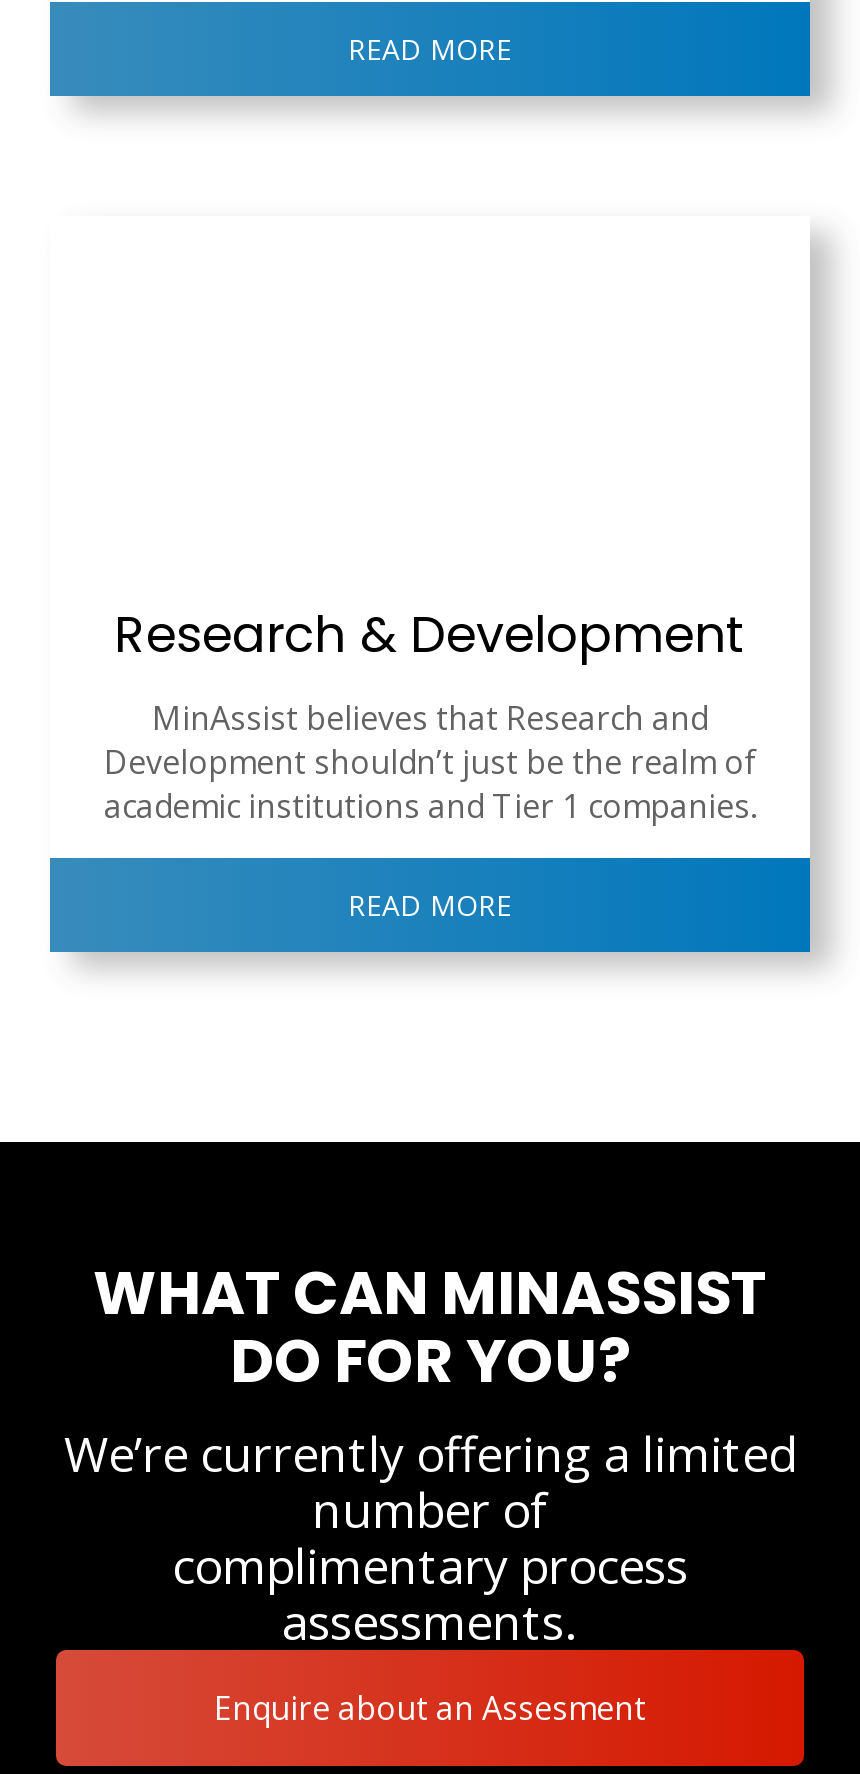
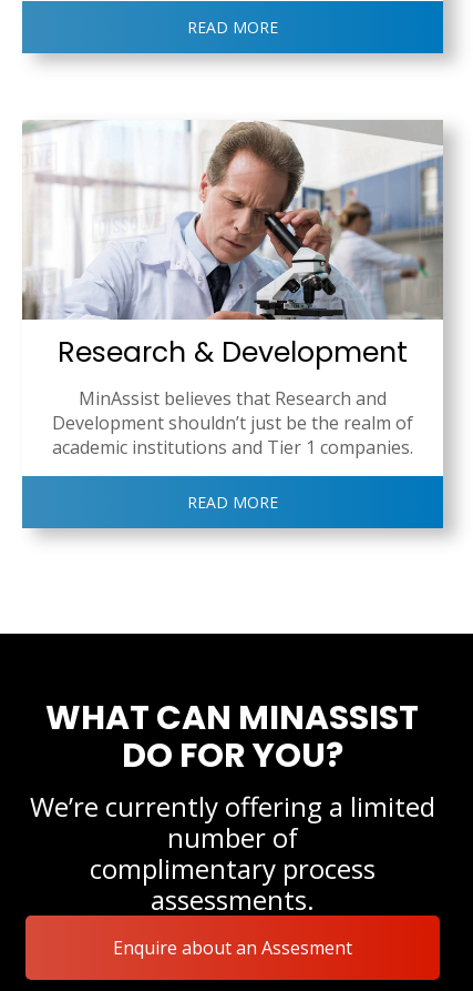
none -> [21,120,444,321] [image]

